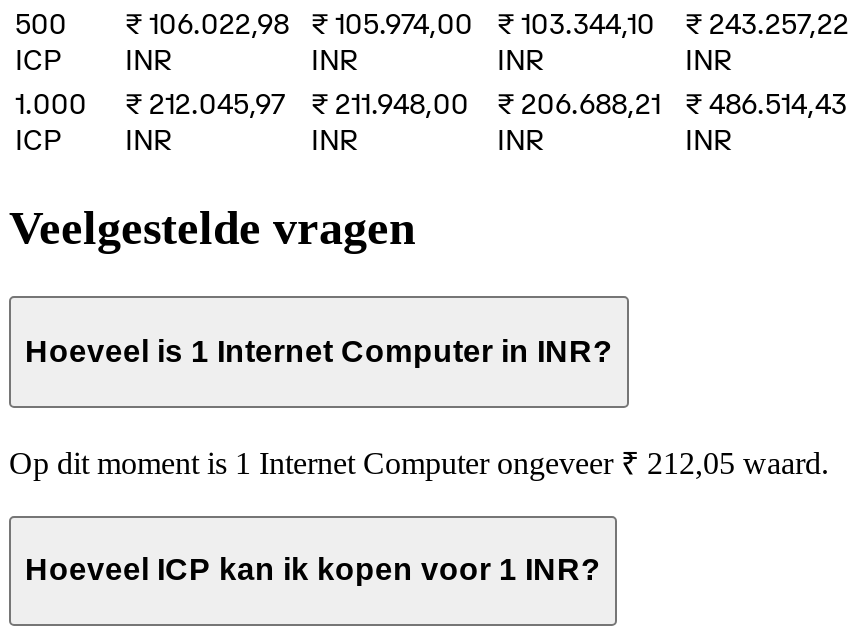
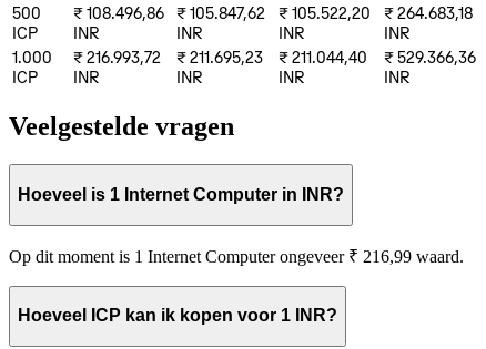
[125,5,289,41] ₹ 106.022,98 -> [73,3,164,23] ₹ 108.496,86
[311,5,473,41] ₹ 105.974,00 -> [176,3,265,23] ₹ 105.847,62
[497,5,655,41] ₹ 103.344,10 -> [279,3,371,23] ₹ 105.522,20
[685,5,849,41] ₹ 243.257,22 -> [384,3,473,23] ₹ 264.683,18
[125,85,285,121] ₹ 212.045,97 -> [73,47,161,67] ₹ 216.993,72
[311,85,469,121] ₹ 211.948,00 -> [176,47,263,67] ₹ 211.695,23
[497,85,661,121] ₹ 206.688,21 -> [279,47,367,67] ₹ 211.044,40
[685,85,847,121] ₹ 486.514,43 -> [384,47,476,67] ₹ 529.366,36
[9,445,829,479] Op dit moment is 1 Internet Computer ongeveer ₹ 212,05 waard. -> [9,247,464,265] Op dit moment is 1 Internet Computer ongeveer ₹ 216,99 waard.

